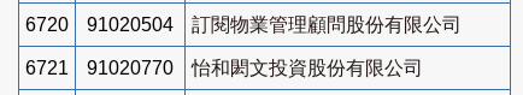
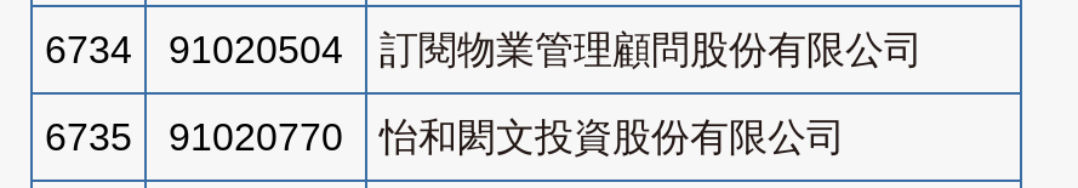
[25,14,462,35] 6720 91020504 訂閱物業管理顧問股份有限公司 -> [45,29,923,70] 6734 91020504 訂閱物業管理顧問股份有限公司
[25,58,423,78] 6721 91020770 怡和閎文投資股份有限公司 -> [45,116,845,157] 6735 91020770 怡和閎文投資股份有限公司

